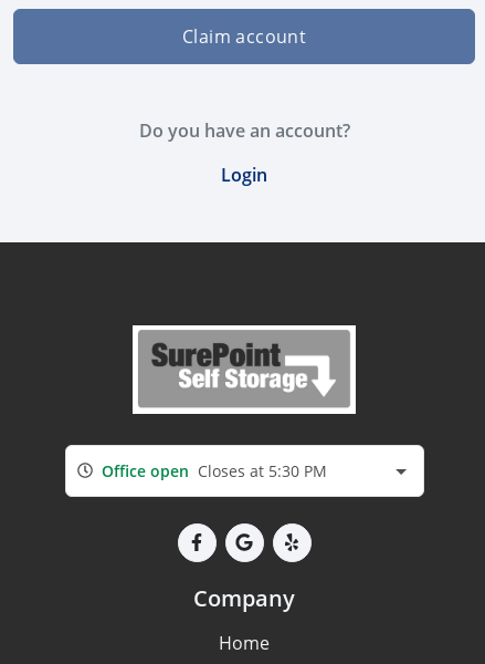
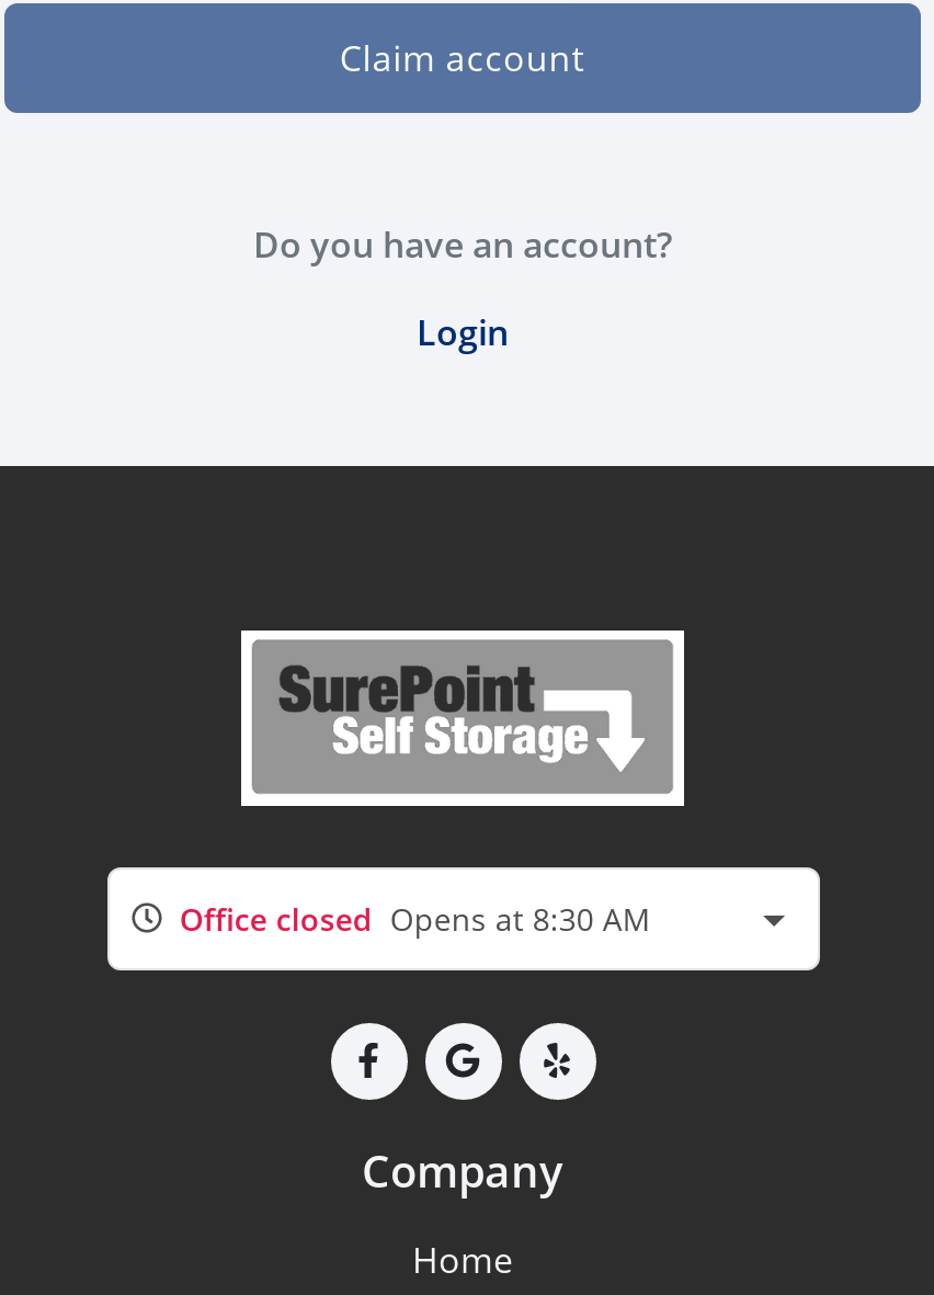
[102,460,327,481] Office open Closes at 5:30 PM -> [180,897,651,939] Office closed Opens at 8:30 AM

